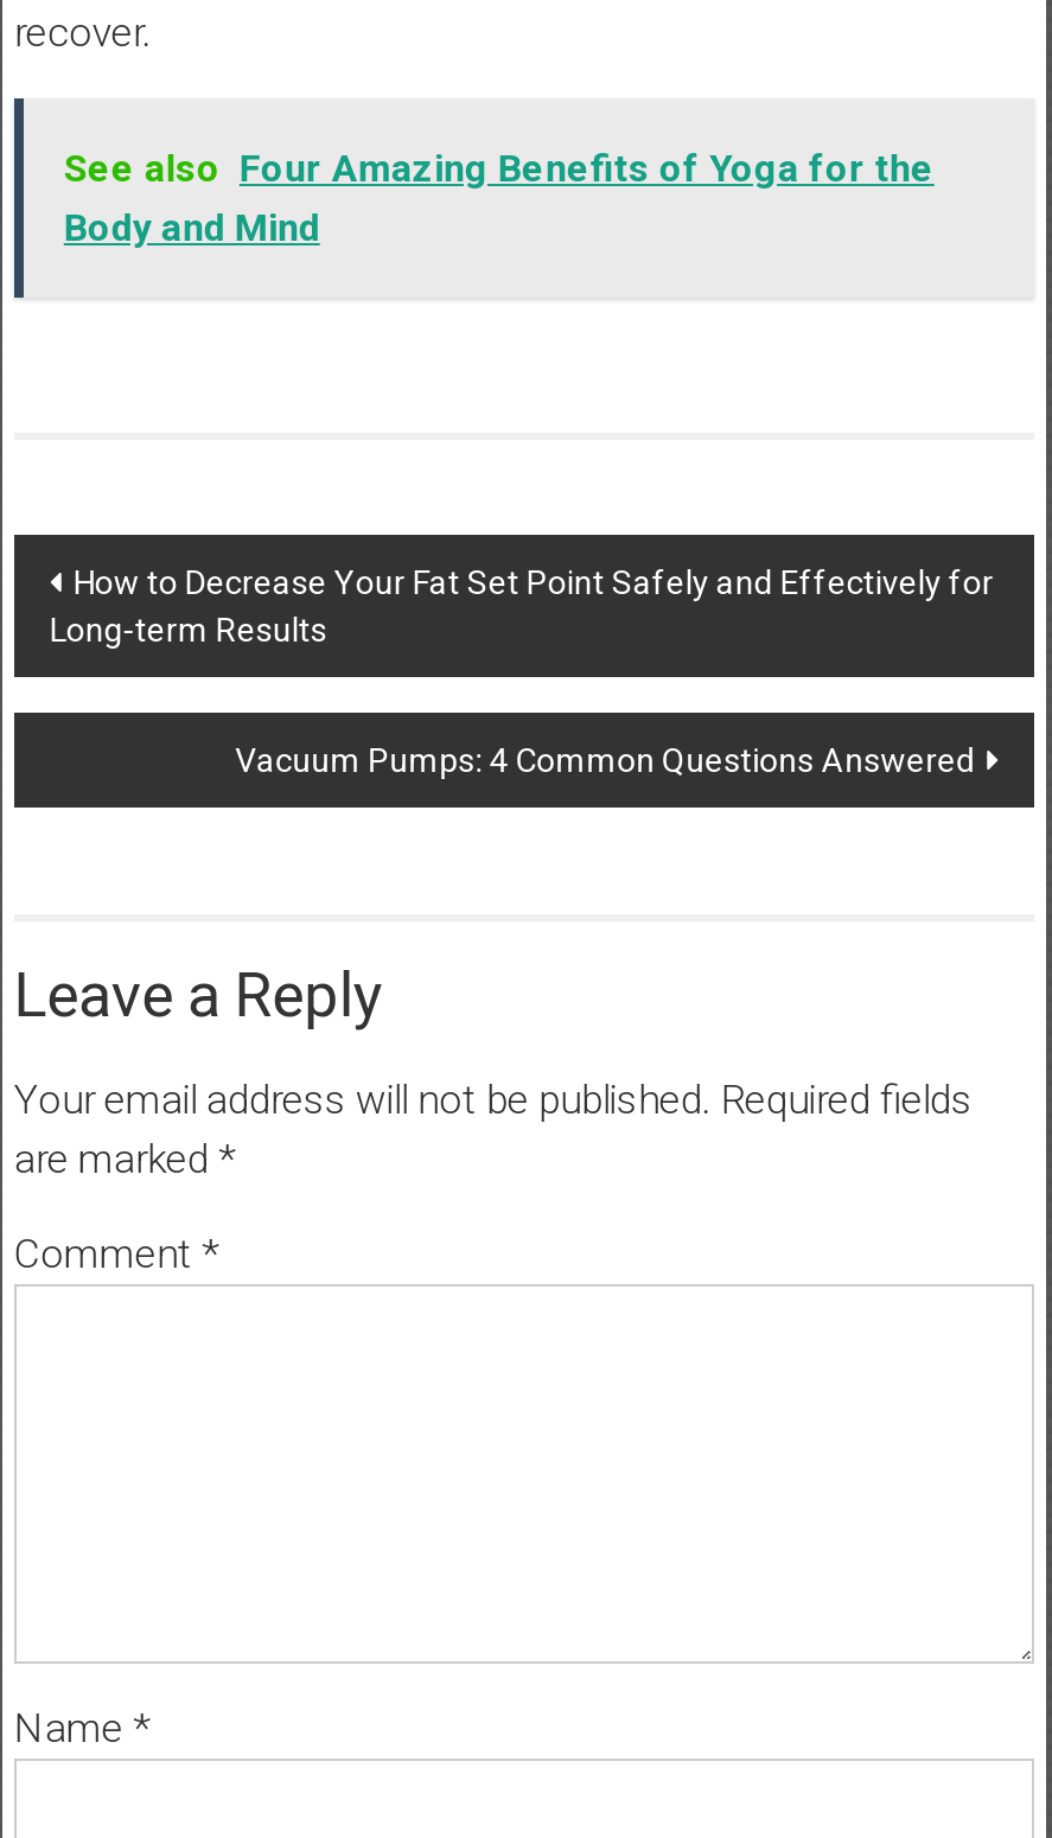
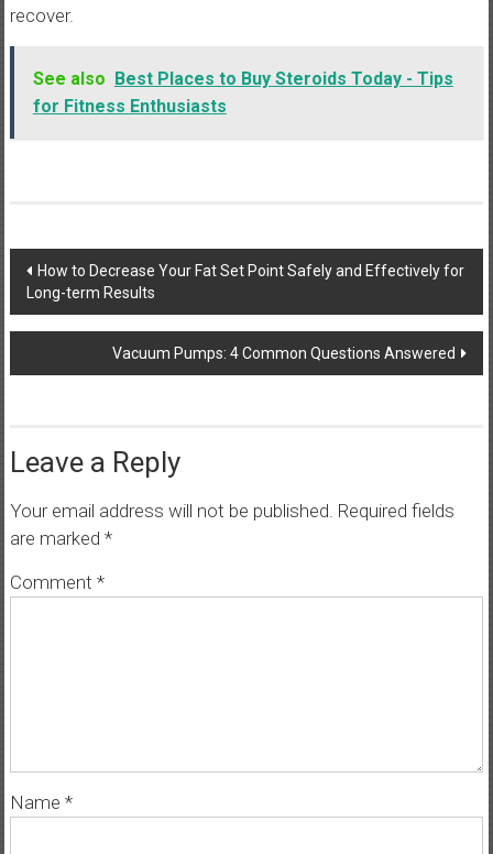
[64,146,934,250] See also Four Amazing Benefits of Yoga for the | Body and Mind -> [33,68,453,116] See also Best Places to Buy Steroids Today - Tips | for Fitness Enthusiasts

